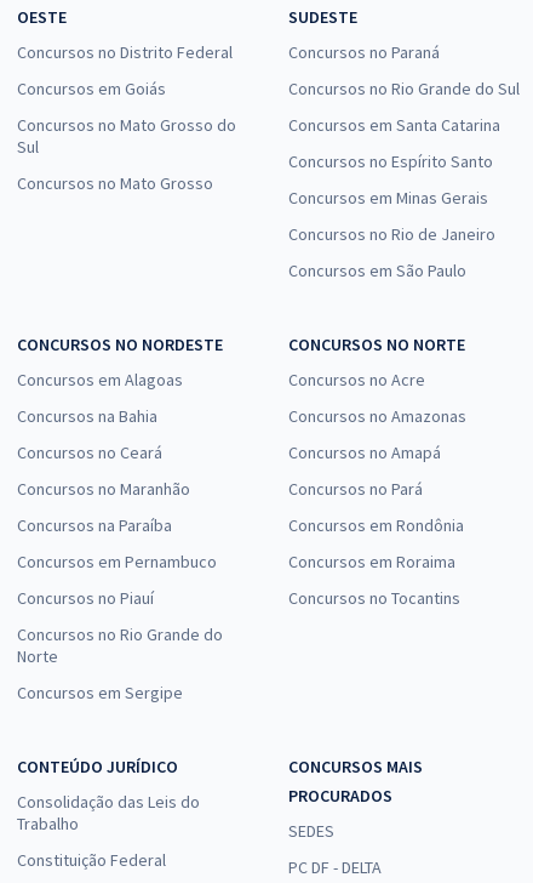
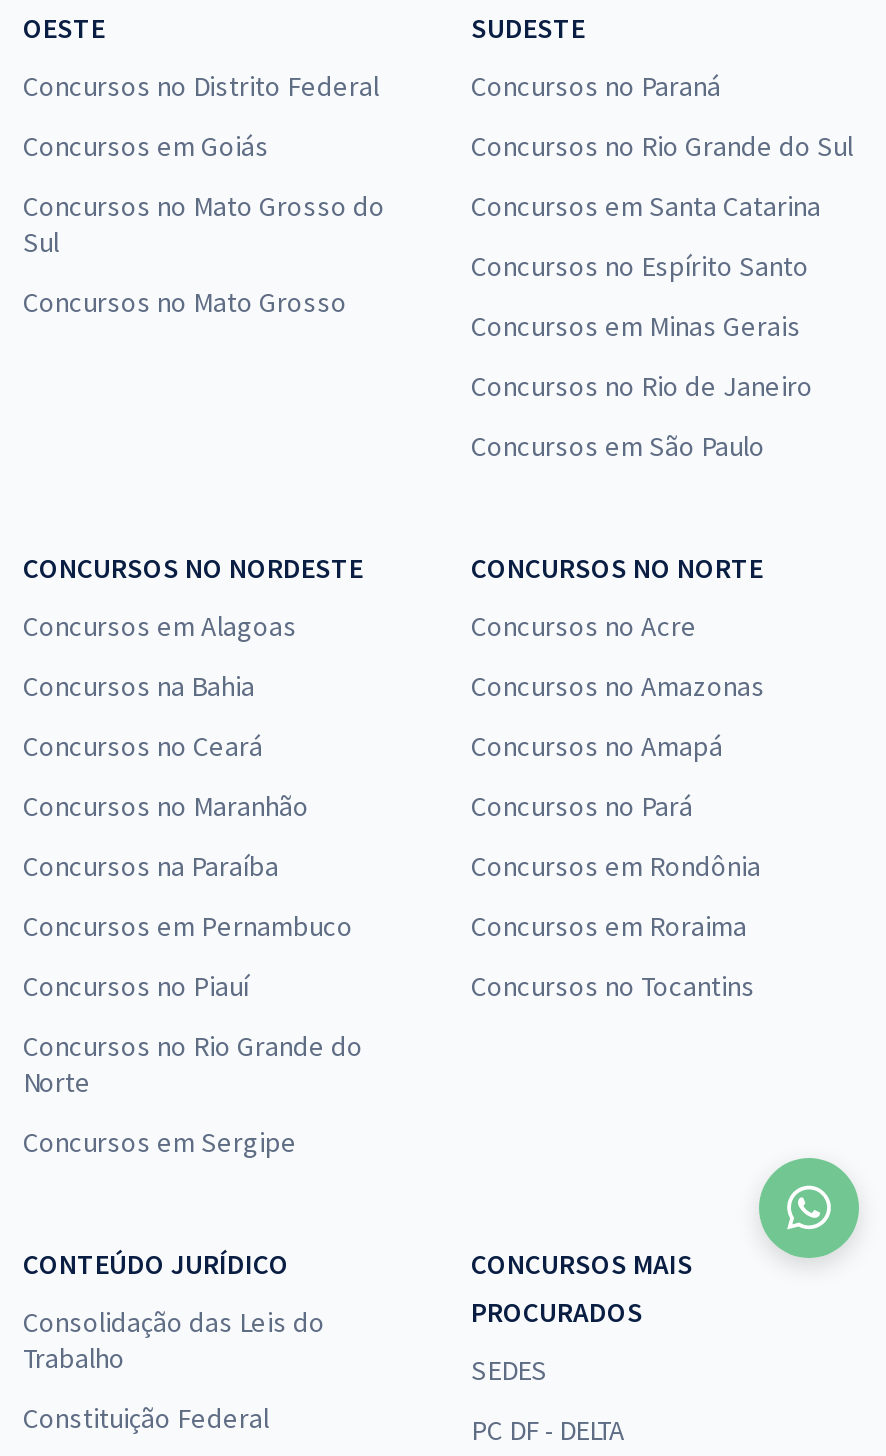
none -> [755,1156,863,1268] [image]

